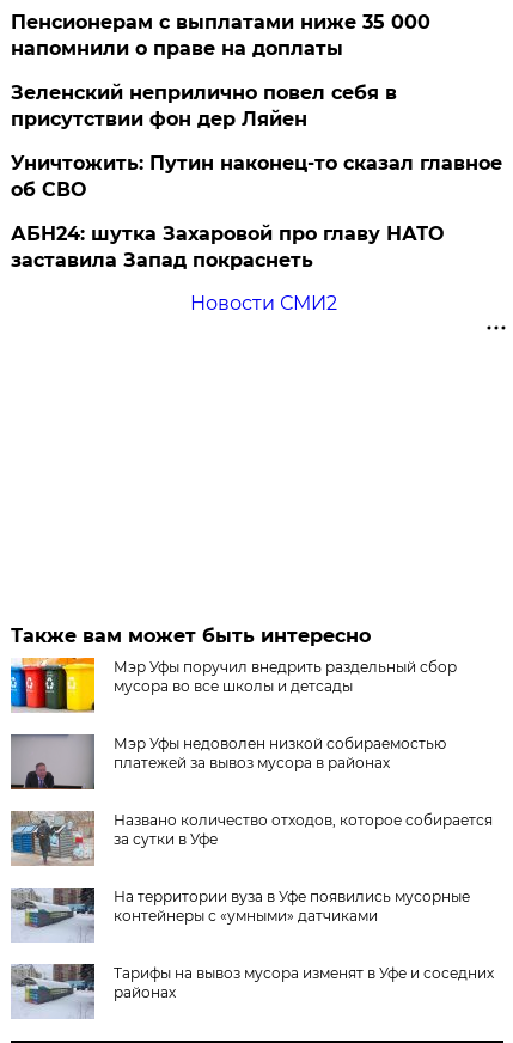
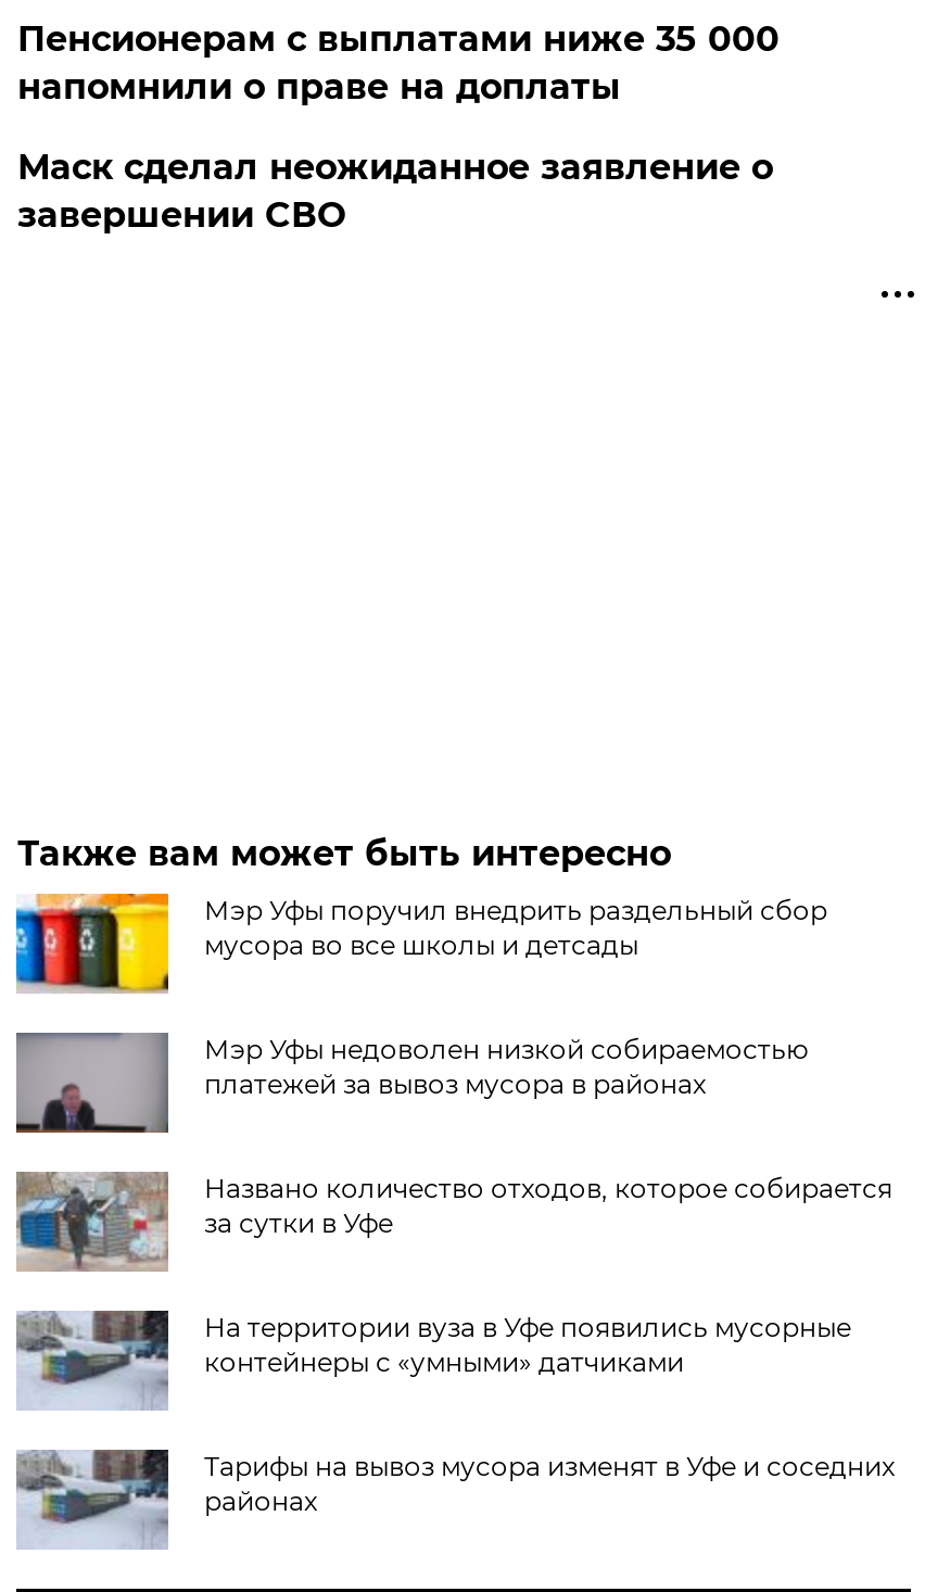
[11,81,503,314] Зеленский неприлично повел cебя в | присутствии фон дер Ляйен | Уничтожить: Путин наконец-то сказал главное | об СВО | АБН24: шутка Захаровой про главу НАТО | заставила Запад покраснеть | Новости СМИ2 -> [17,146,773,235] Маск сделал неожиданное заявление о | завершении СВО

